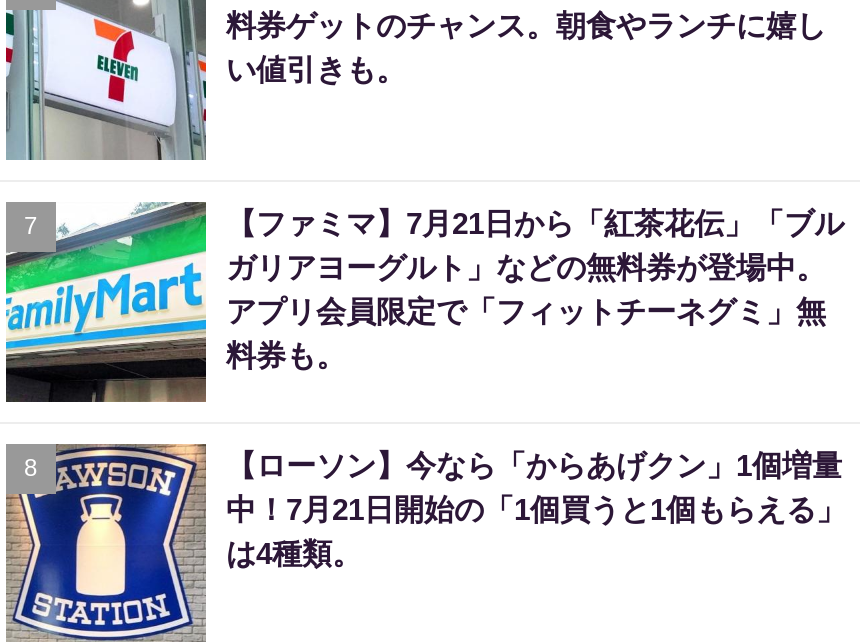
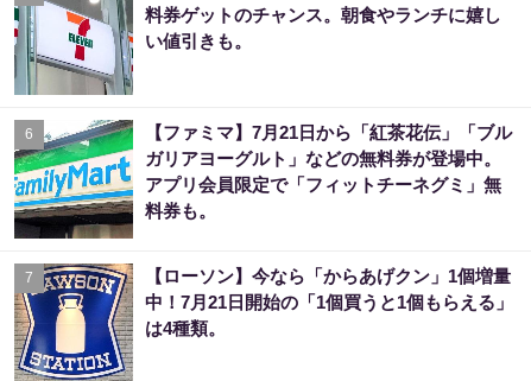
[24,211,38,239] 7 -> [25,125,33,142] 6
[24,453,38,481] 8 -> [25,269,33,285] 7

